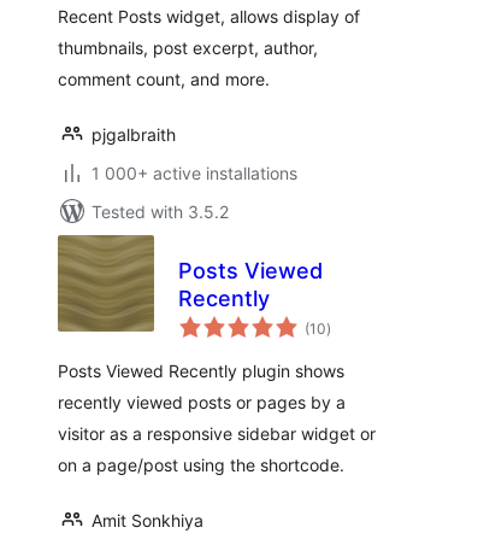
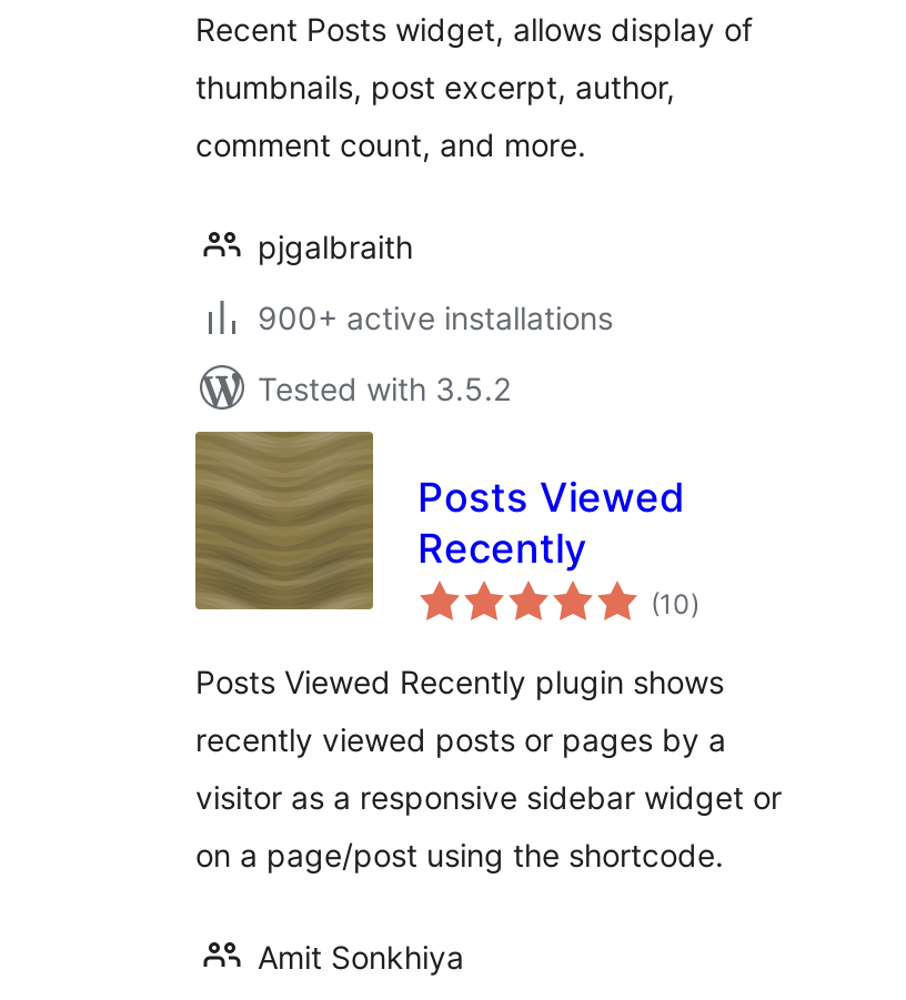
[92,163,297,183] 1 000+ active installations -> [258,299,613,336] 900+ active installations

